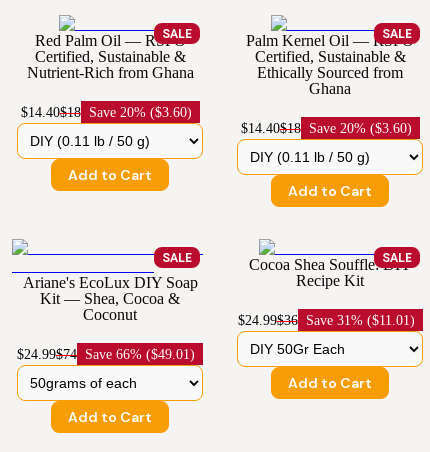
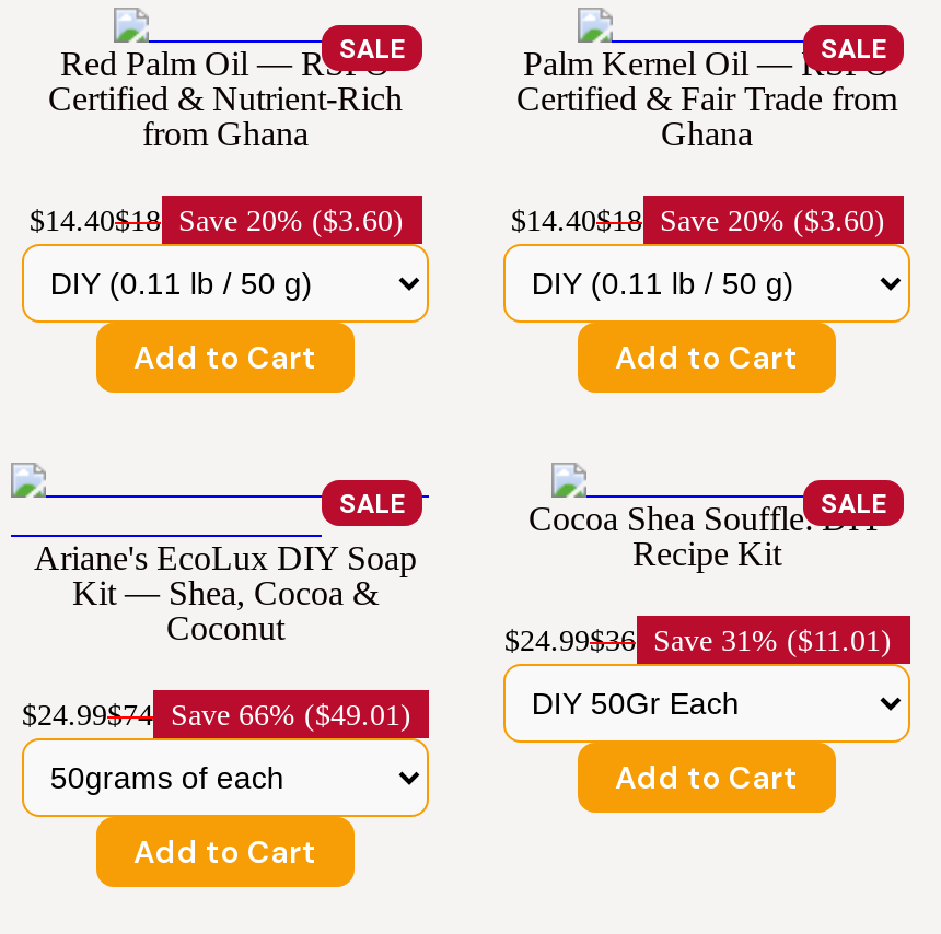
[26,48,193,81] Certified, Sustainable & | Nutrient-Rich from Ghana -> [48,80,403,152] Certified & Nutrient-Rich | from Ghana
[254,48,405,81] Certified, Sustainable & | Ethically Sourced from -> [516,80,897,117] Certified & Fair Trade from

